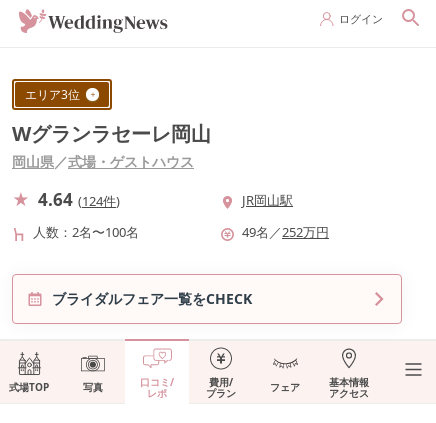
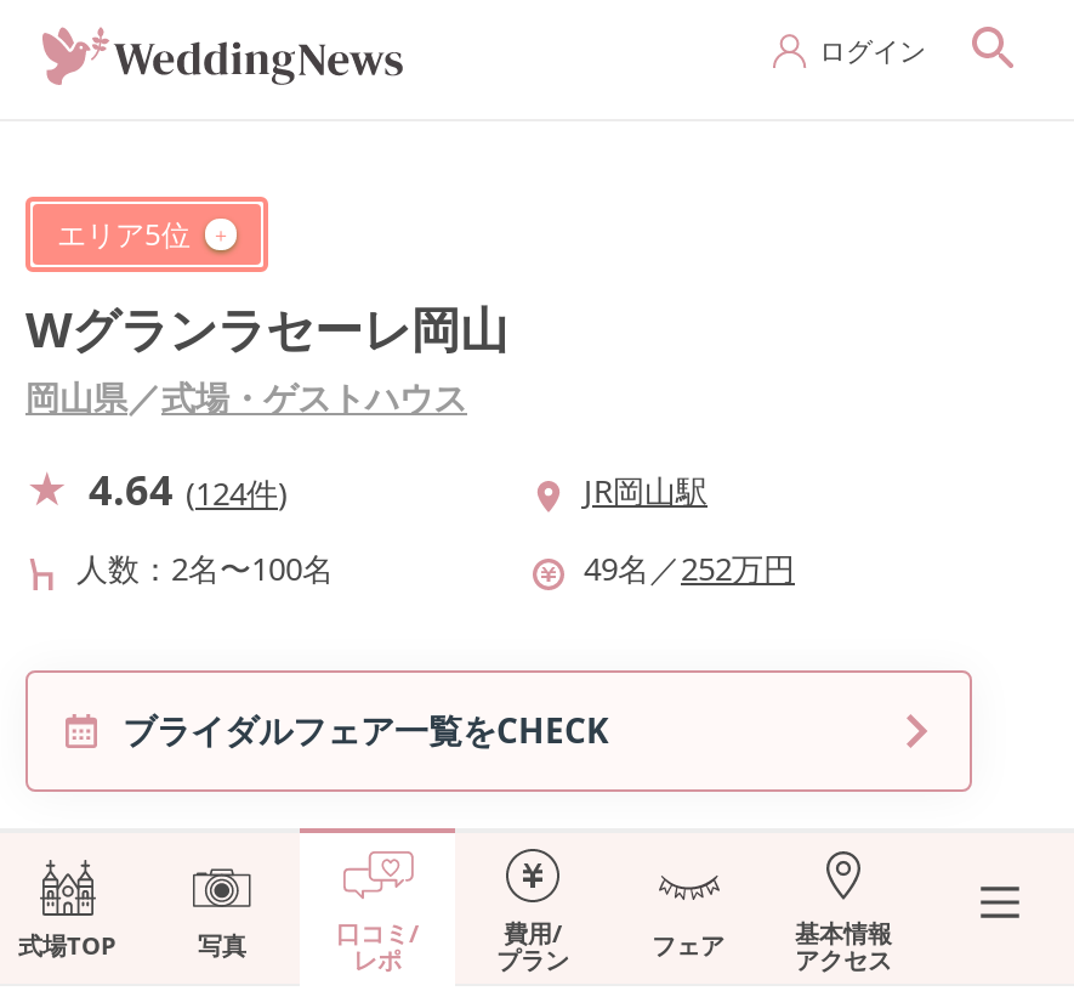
[25,86,80,103] エリア3位 -> [57,214,191,255] エリア5位

